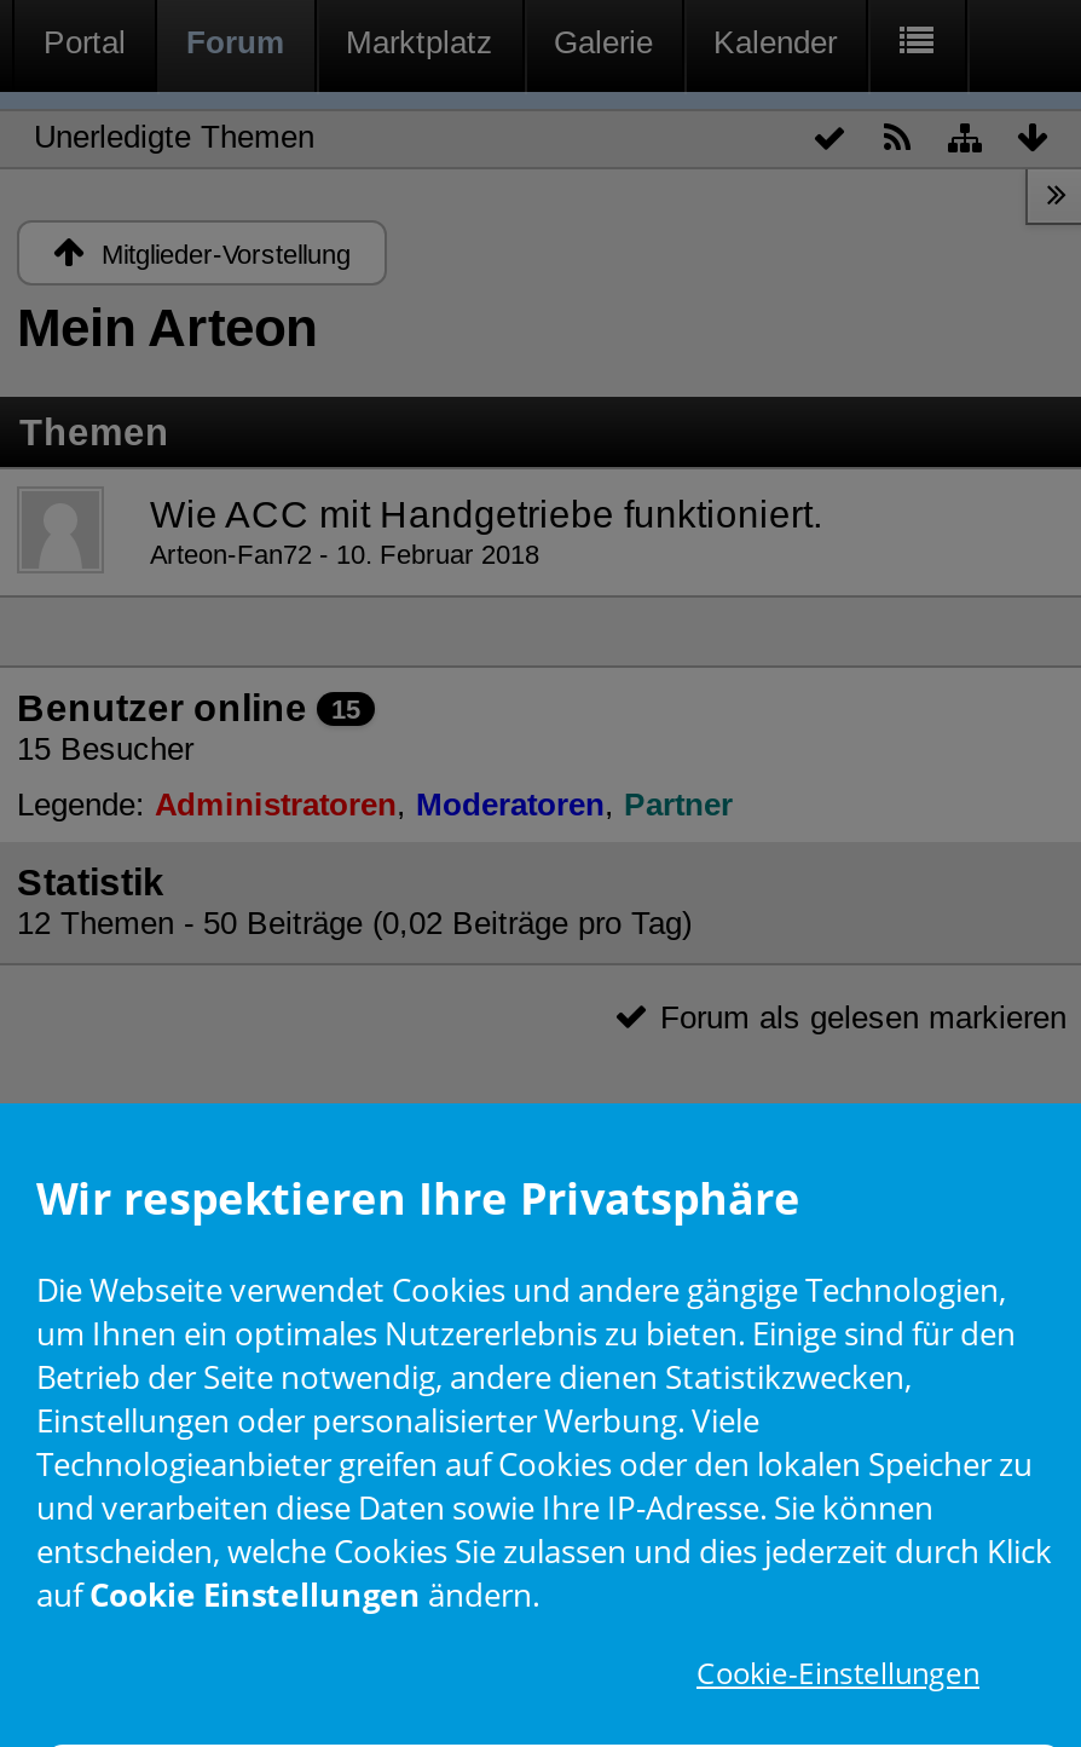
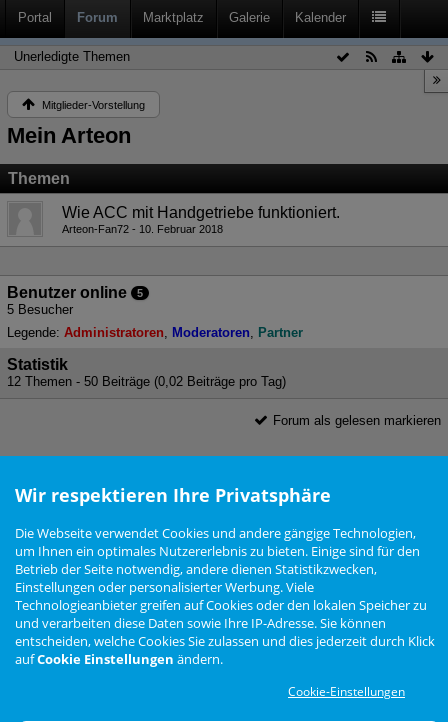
[17,687,360,728] Benutzer online 15 -> [7,284,143,301] Benutzer online 5
[17,731,193,767] 15 Besucher -> [7,302,73,317] 5 Besucher

